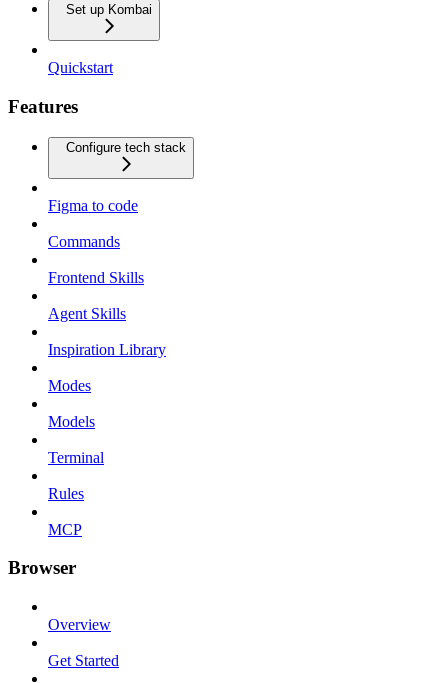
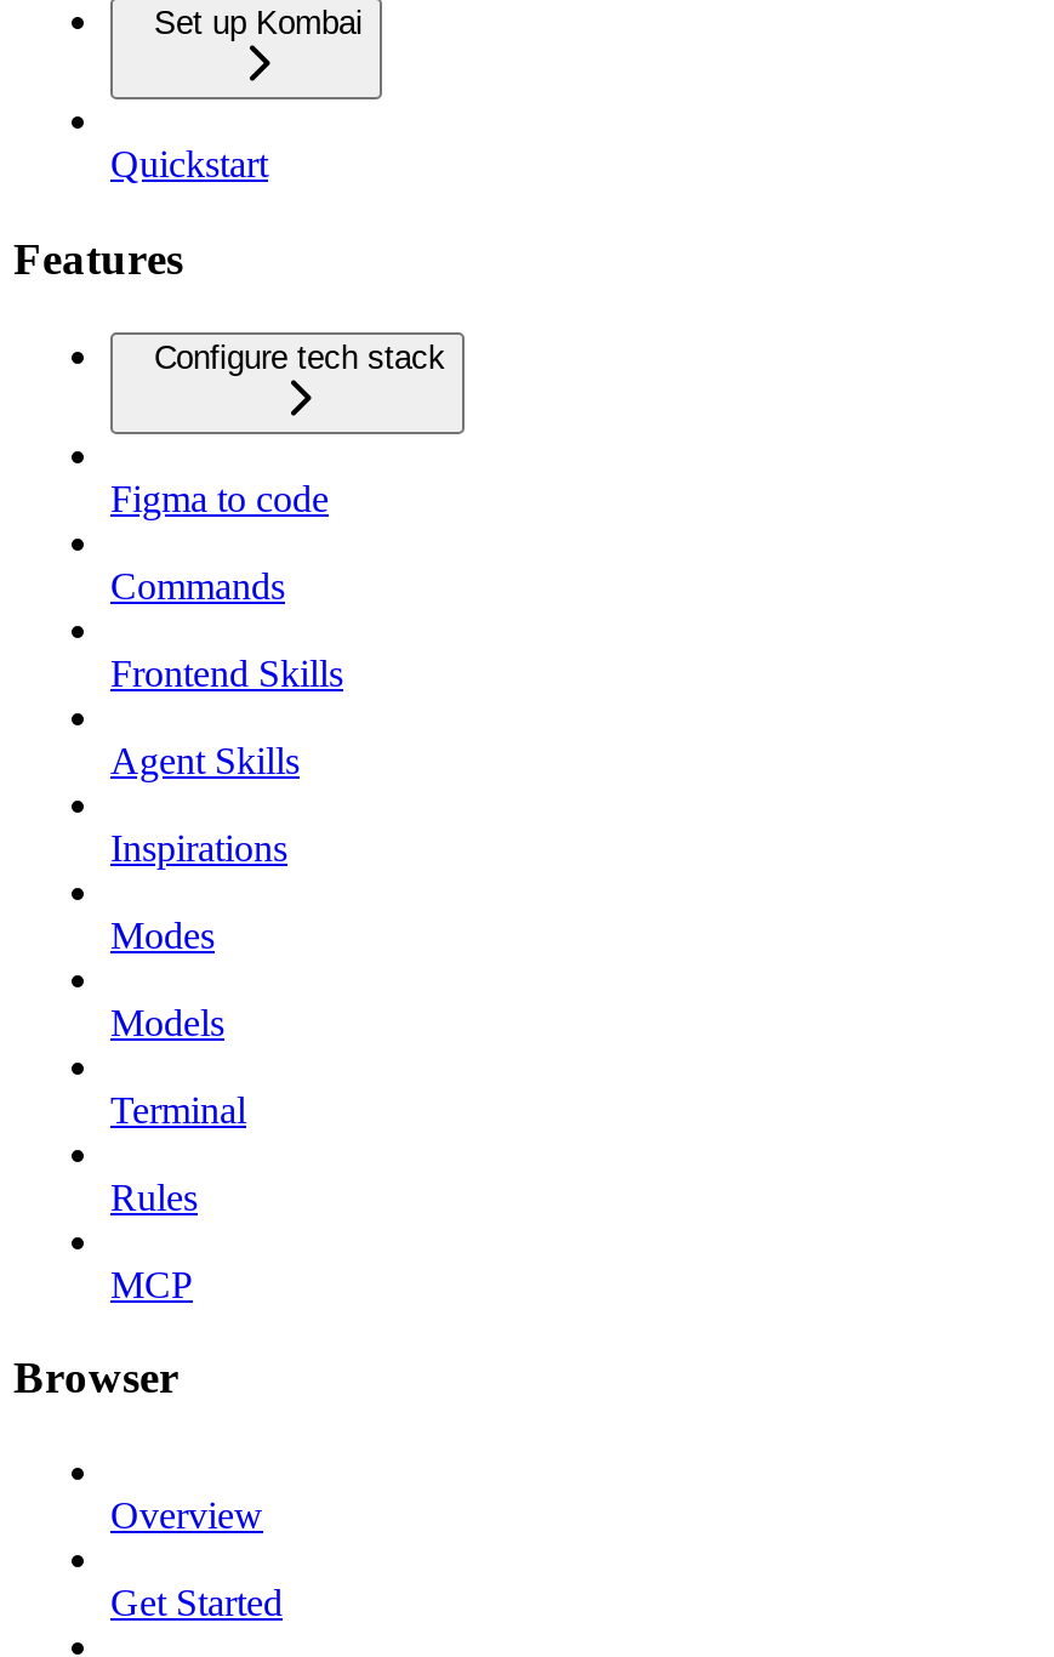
[48,341,166,358] Inspiration Library -> [110,827,287,868] Inspirations

